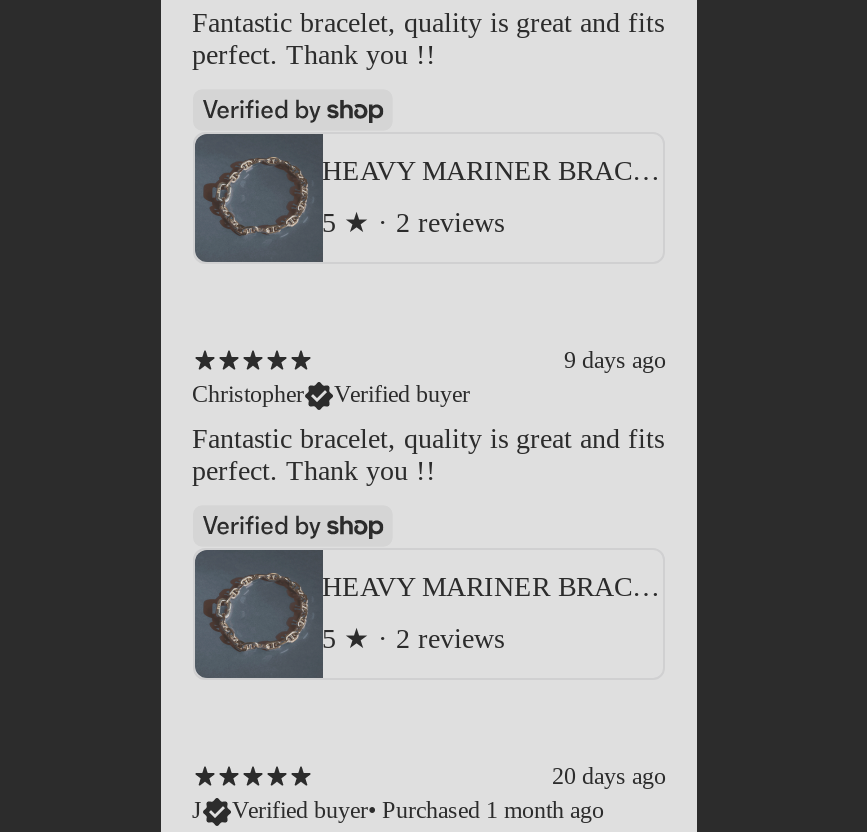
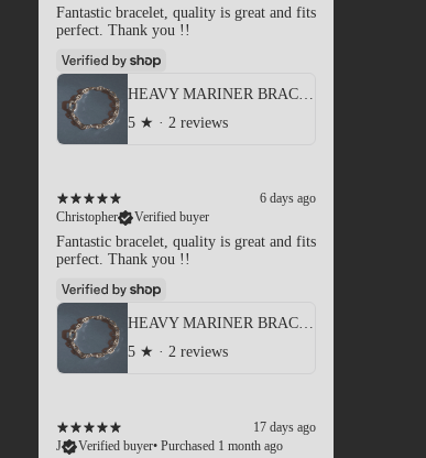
[564,347,666,375] 9 days ago -> [260,191,316,206] 6 days ago
[552,763,666,791] 20 days ago -> [254,420,316,435] 17 days ago

